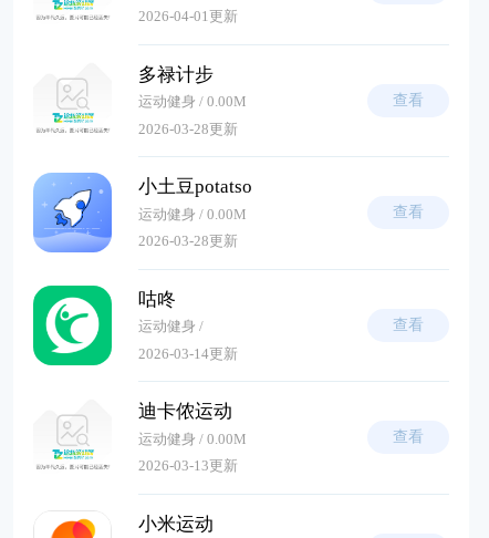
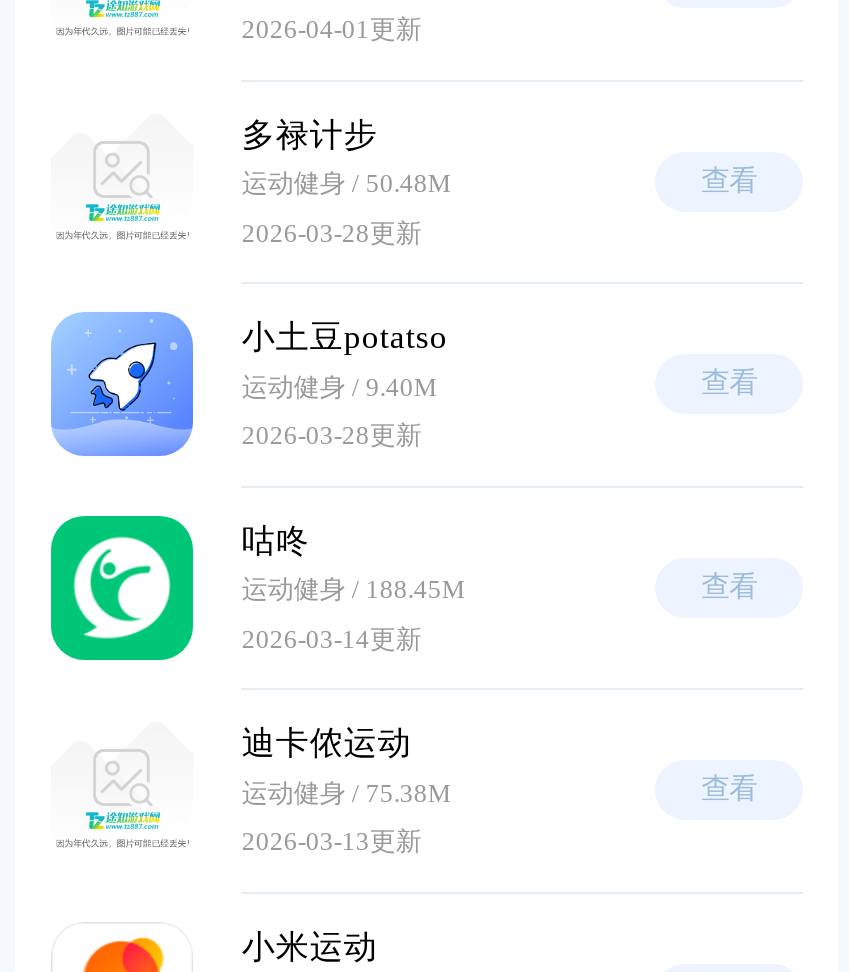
[139,93,247,110] 运动健身 / 0.00M -> [242,168,452,198] 运动健身 / 50.48M
[139,206,247,222] 运动健身 / 0.00M -> [242,371,438,401] 运动健身 / 9.40M
[139,318,204,335] 运动健身 / -> [242,574,466,604] 运动健身 / 188.45M
[139,430,247,447] 运动健身 / 0.00M -> [242,777,452,807] 运动健身 / 75.38M

